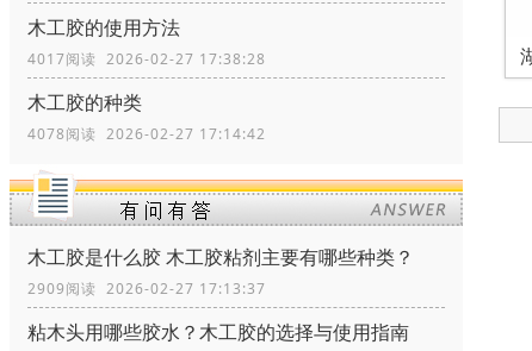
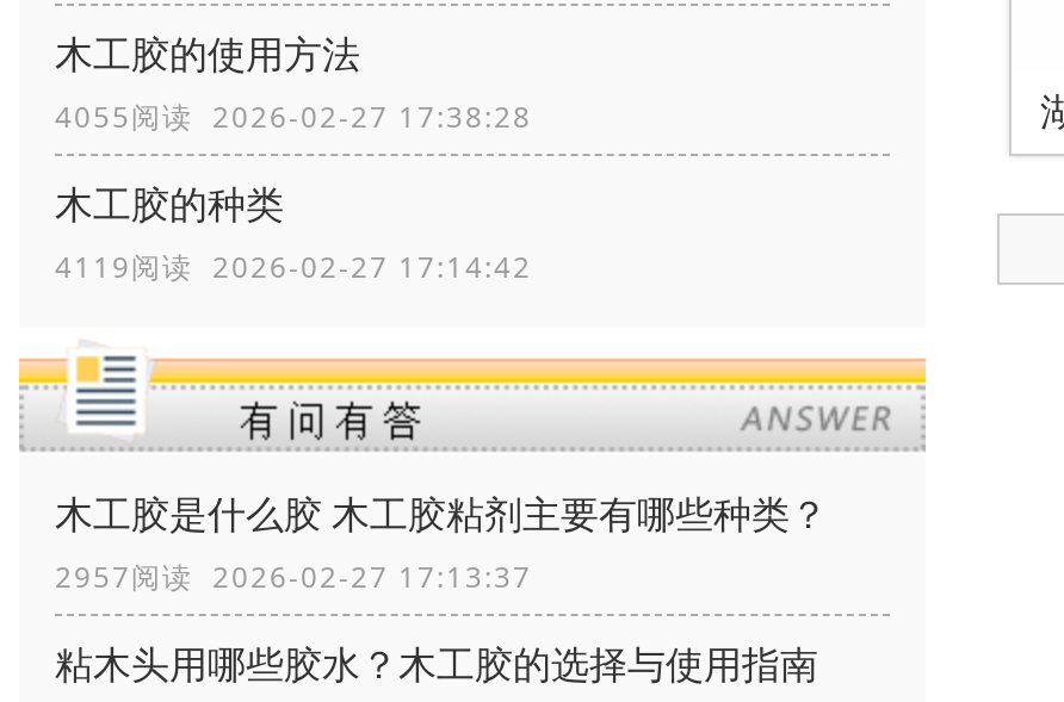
[27,49,266,69] 4017阅读 2026-02-27 17:38:28 -> [55,97,532,138] 4055阅读 2026-02-27 17:38:28
[27,124,266,144] 4078阅读 2026-02-27 17:14:42 -> [55,247,532,288] 4119阅读 2026-02-27 17:14:42
[27,279,266,299] 2909阅读 2026-02-27 17:13:37 -> [55,557,532,598] 2957阅读 2026-02-27 17:13:37

